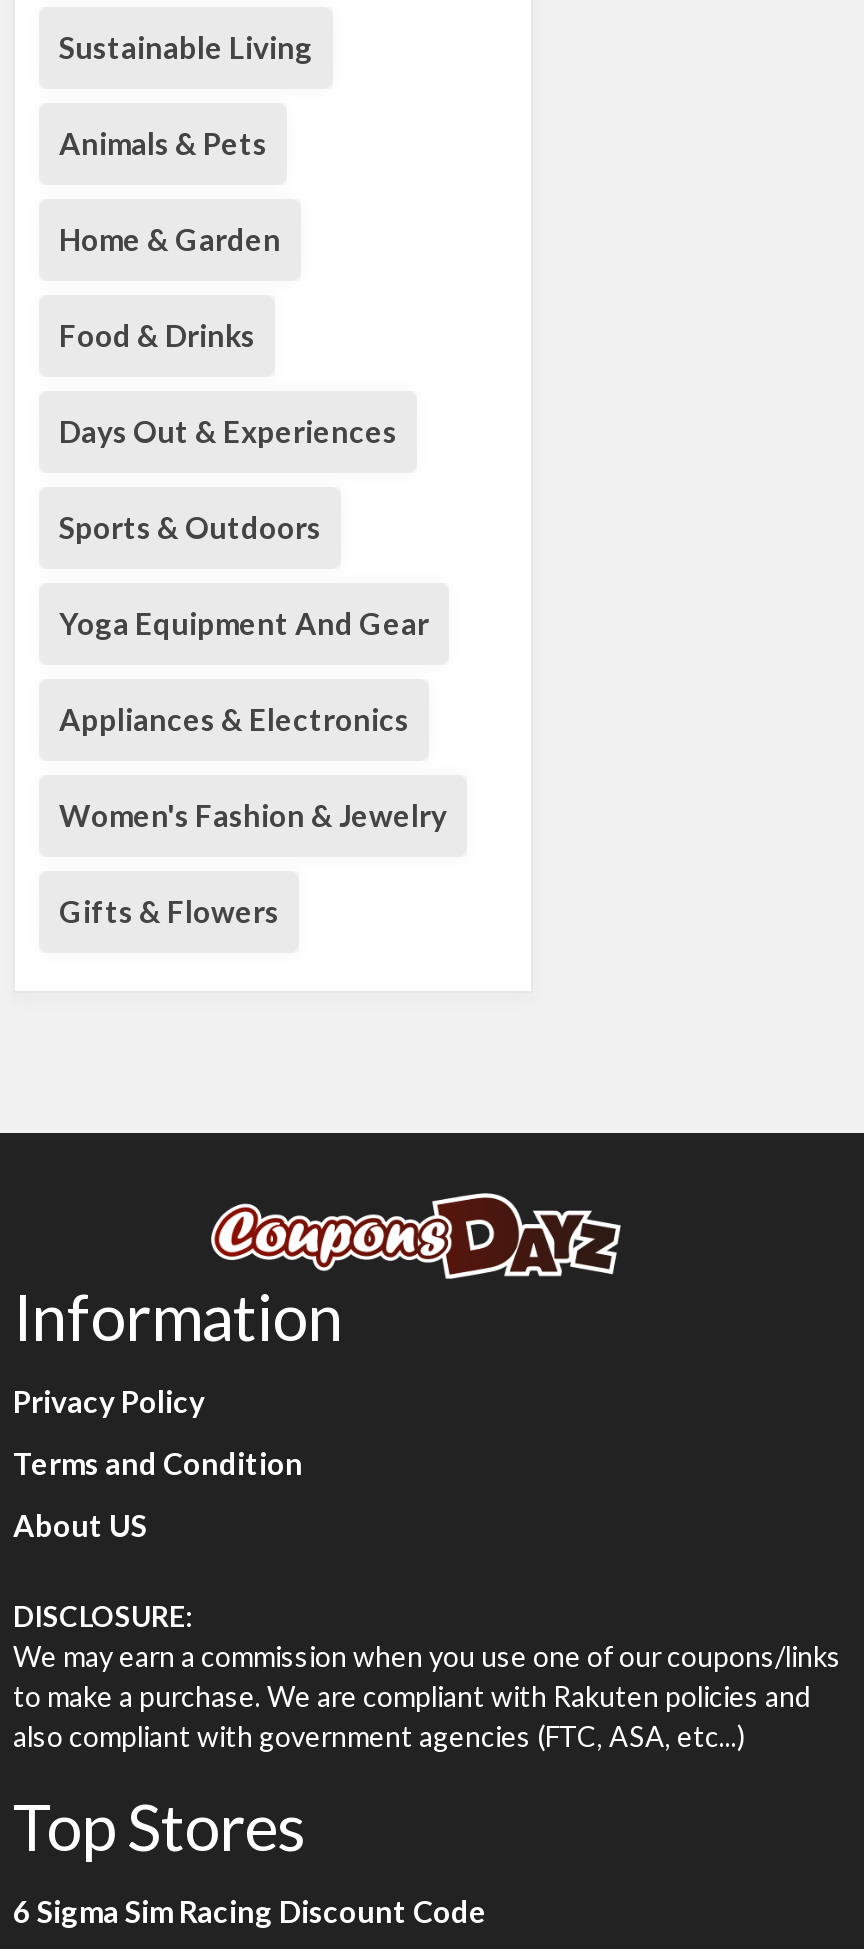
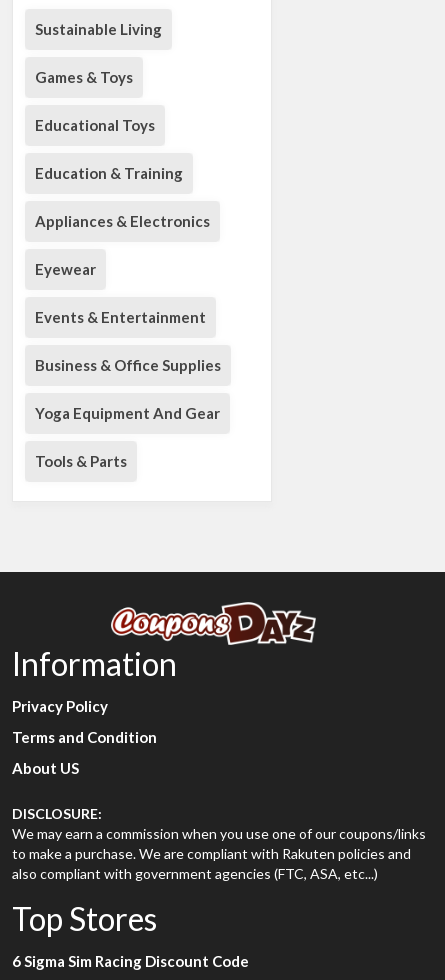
[59,125,397,545] Animals & Pets | Home & Garden | Food & Drinks | Days Out & Experiences | Sports & Outdoors -> [35,68,183,182] Games & Toys | Educational Toys | Education & Training
moved [59,605,429,641] -> [35,404,220,422]: Yoga Equipment And Gear
moved [59,701,409,737] -> [35,212,210,230]: Appliances & Electronics
[59,797,447,929] Women's Fashion & Jewelry | Gifts & Flowers -> [35,260,221,470] Eyewear | Events & Entertainment | Business & Office Supplies | Tools & Parts

